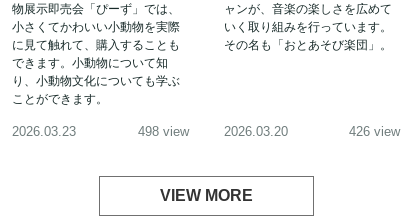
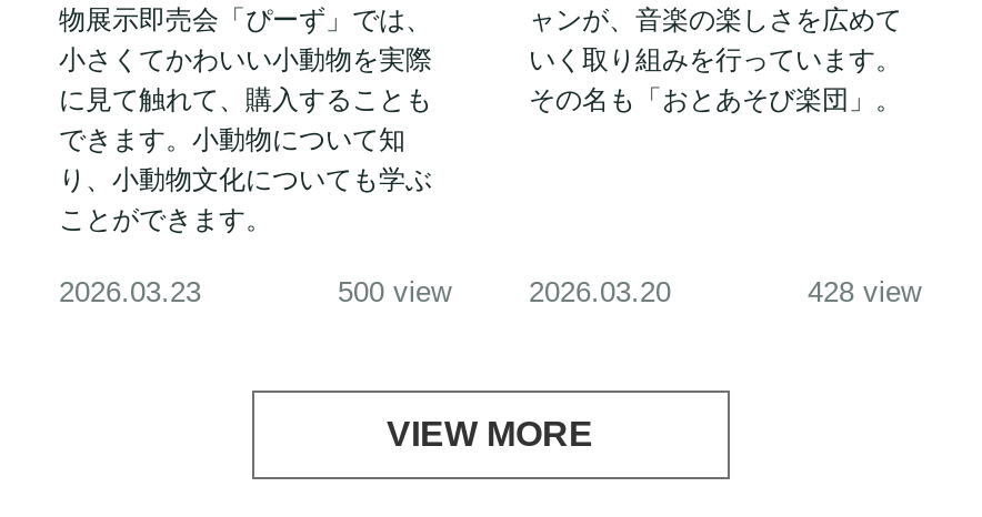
[137,124,188,139] 498 view -> [338,275,451,308] 500 view
[349,124,400,139] 426 view -> [808,275,921,308] 428 view

